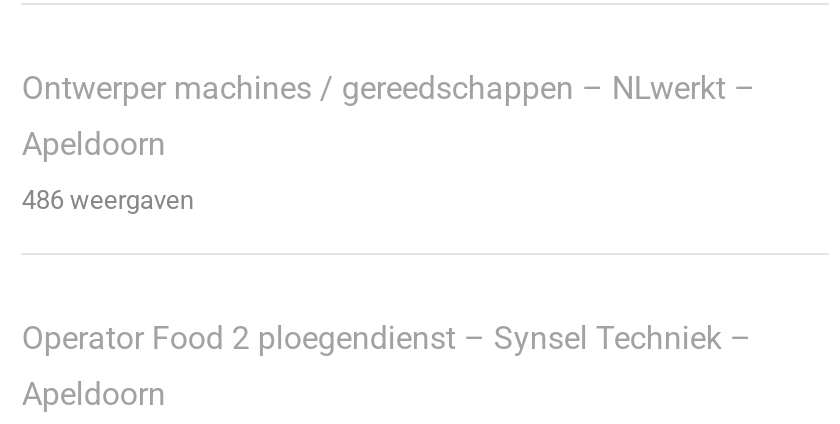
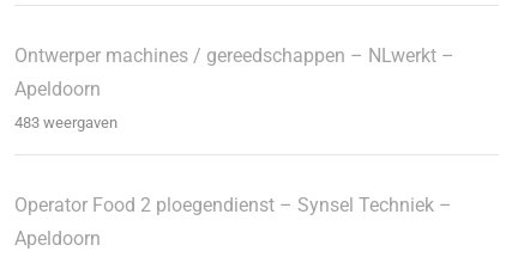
[22,185,194,215] 486 weergaven -> [15,114,118,132] 483 weergaven

